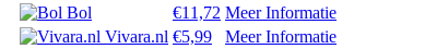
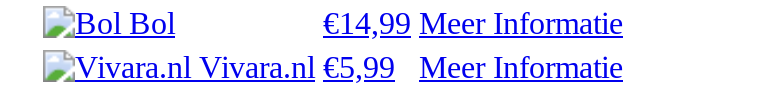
[173,3,337,22] €11,72 Meer Informatie -> [323,6,623,40] €14,99 Meer Informatie

